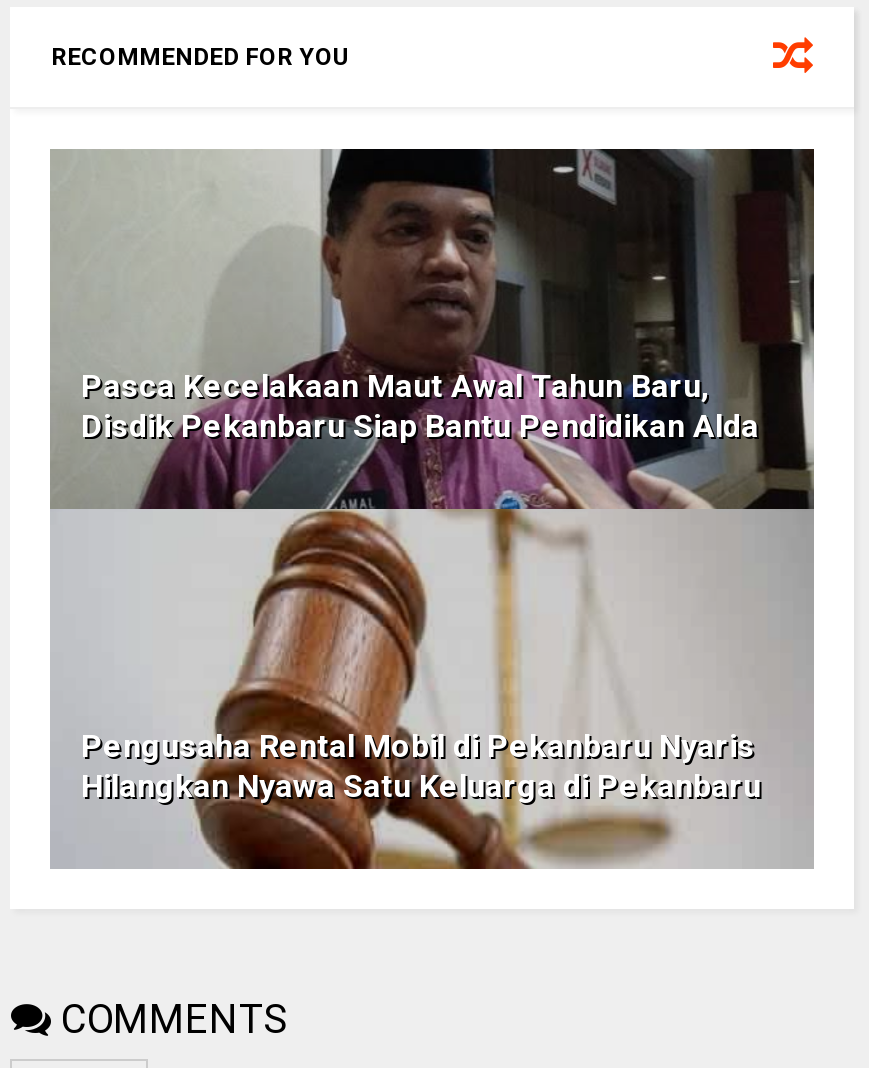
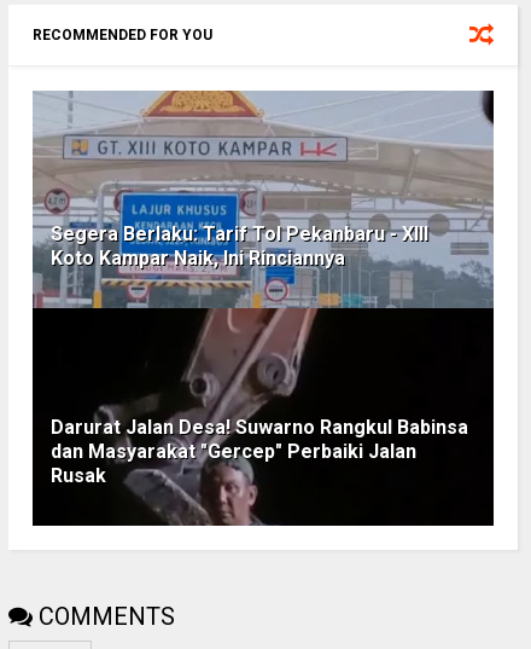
[50,147,814,871] [image] | Pasca Kecelakaan Maut Awal Tahun Baru, | Disdik Pekanbaru Siap Bantu Pendidikan Alda -> [31,89,494,527] [image] | Segera Berlaku: Tarif Tol Pekanbaru - XIII | Koto Kampar Naik, Ini Rinciannya
[81,727,761,805] Pengusaha Rental Mobil di Pekanbaru Nyaris | Hilangkan Nyawa Satu Keluarga di Pekanbaru -> [51,416,469,487] Darurat Jalan Desa! Suwarno Rangkul Babinsa | dan Masyarakat "Gercep" Perbaiki Jalan | Rusak

